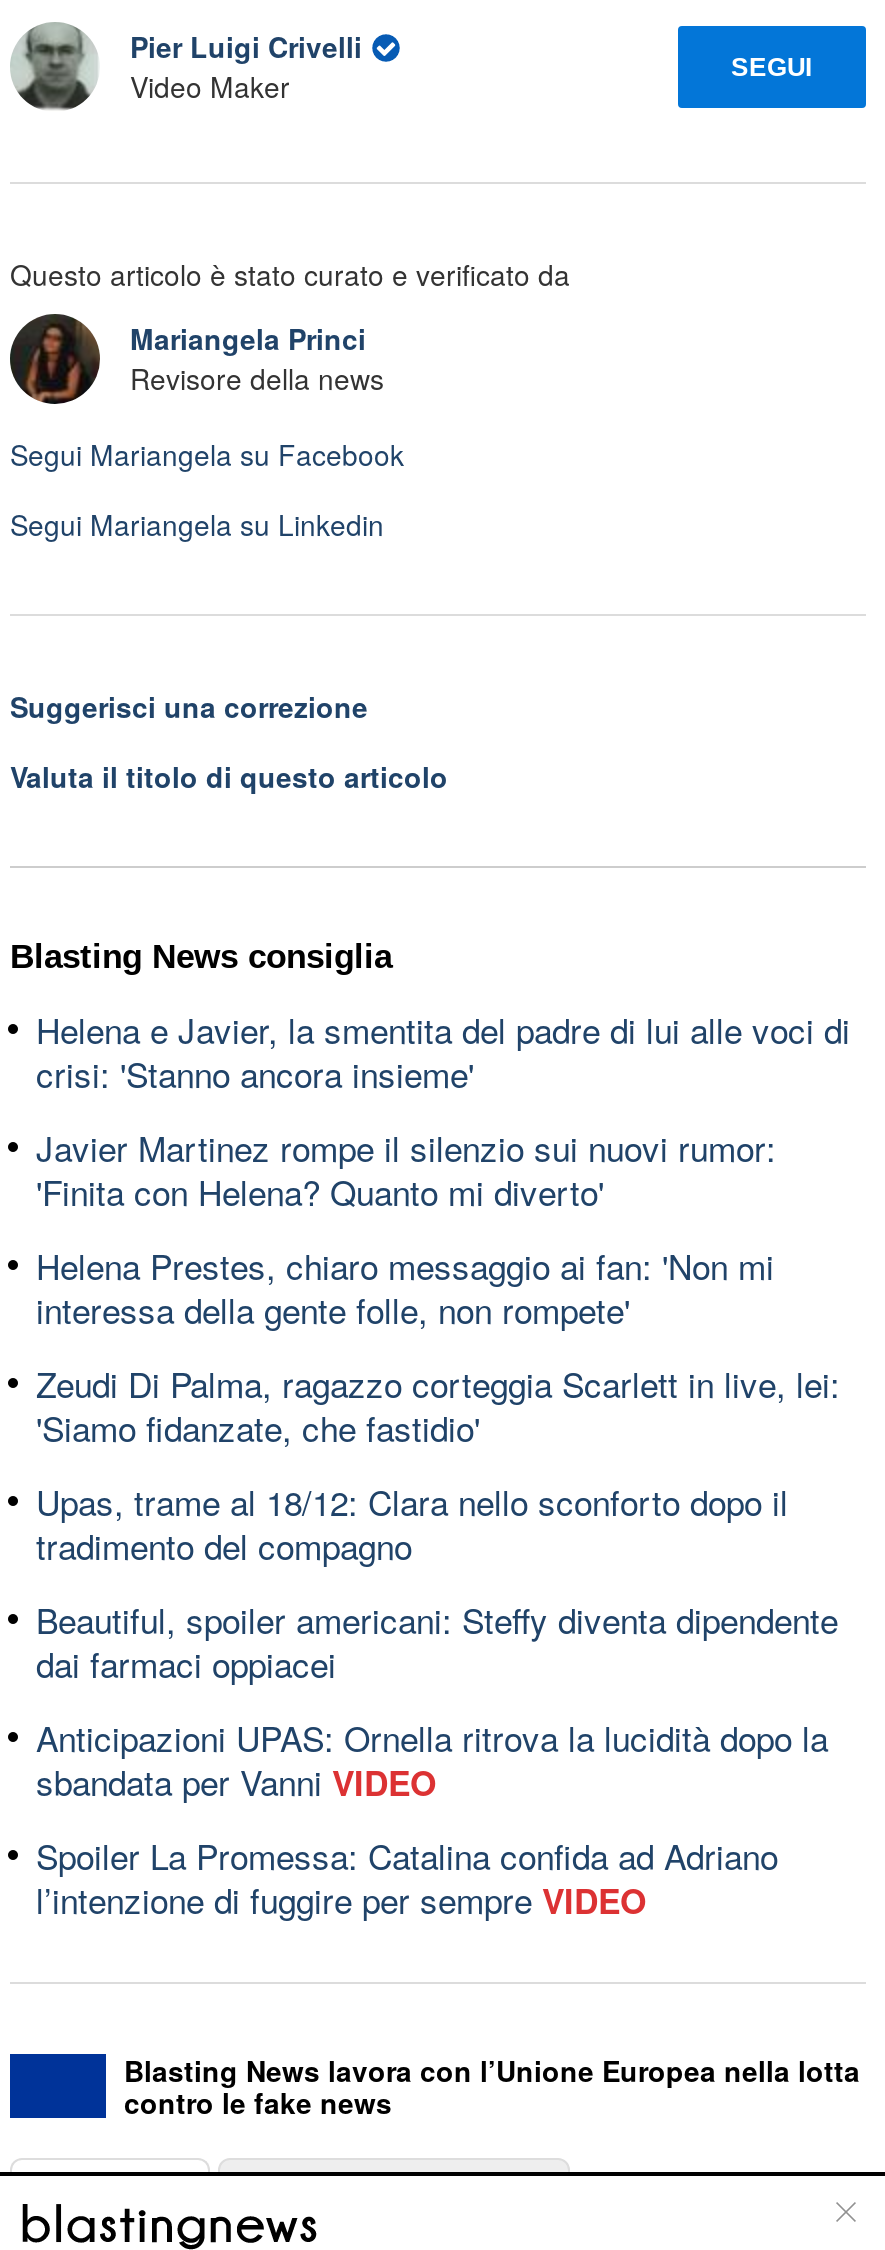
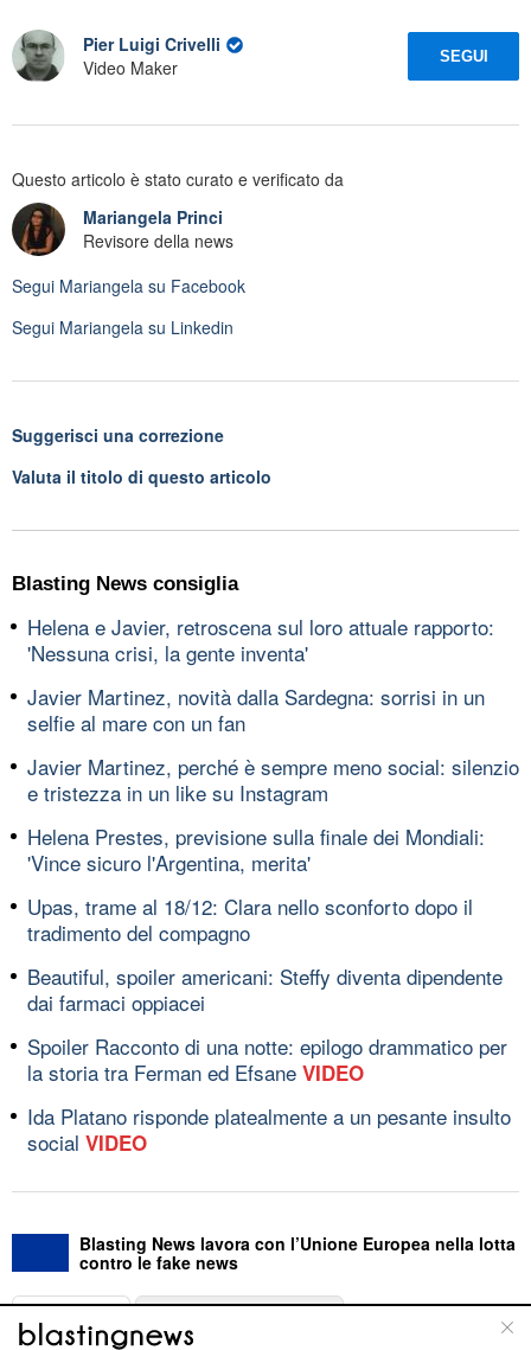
[36,1003,850,1097] Helena e Javier, la smentita del padre di lui alle voci di | crisi: 'Stanno ancora insieme' -> [27,611,494,667] Helena e Javier, retroscena sul loro attuale rapporto: | 'Nessuna crisi, la gente inventa'
[36,1121,776,1215] Javier Martinez rompe il silenzio sui nuovi rumor: | 'Finita con Helena? Quanto mi diverto' -> [27,681,485,737] Javier Martinez, novità dalla Sardegna: sorrisi in un | selfie al mare con un fan
[36,1239,774,1333] Helena Prestes, chiaro messaggio ai fan: 'Non mi | interessa della gente folle, non rompete' -> [27,751,519,807] Javier Martinez, perché è sempre meno social: silenzio | e tristezza in un like su Instagram
[36,1357,840,1451] Zeudi Di Palma, ragazzo corteggia Scarlett in live, lei: | 'Siamo fidanzate, che fastidio' -> [27,821,485,876] Helena Prestes, previsione sulla finale dei Mondiali: | 'Vince sicuro l'Argentina, merita'
[36,1711,828,1805] Anticipazioni UPAS: Ornella ritrova la lucidità dopo la | sbandata per Vanni VIDEO -> [27,1031,507,1086] Spoiler Racconto di una notte: epilogo drammatico per | la storia tra Ferman ed Efsane VIDEO
[36,1829,778,1923] Spoiler La Promessa: Catalina confida ad Adriano | l’intenzione di fuggire per sempre VIDEO -> [27,1101,511,1156] Ida Platano risponde platealmente a un pesante insulto | social VIDEO

